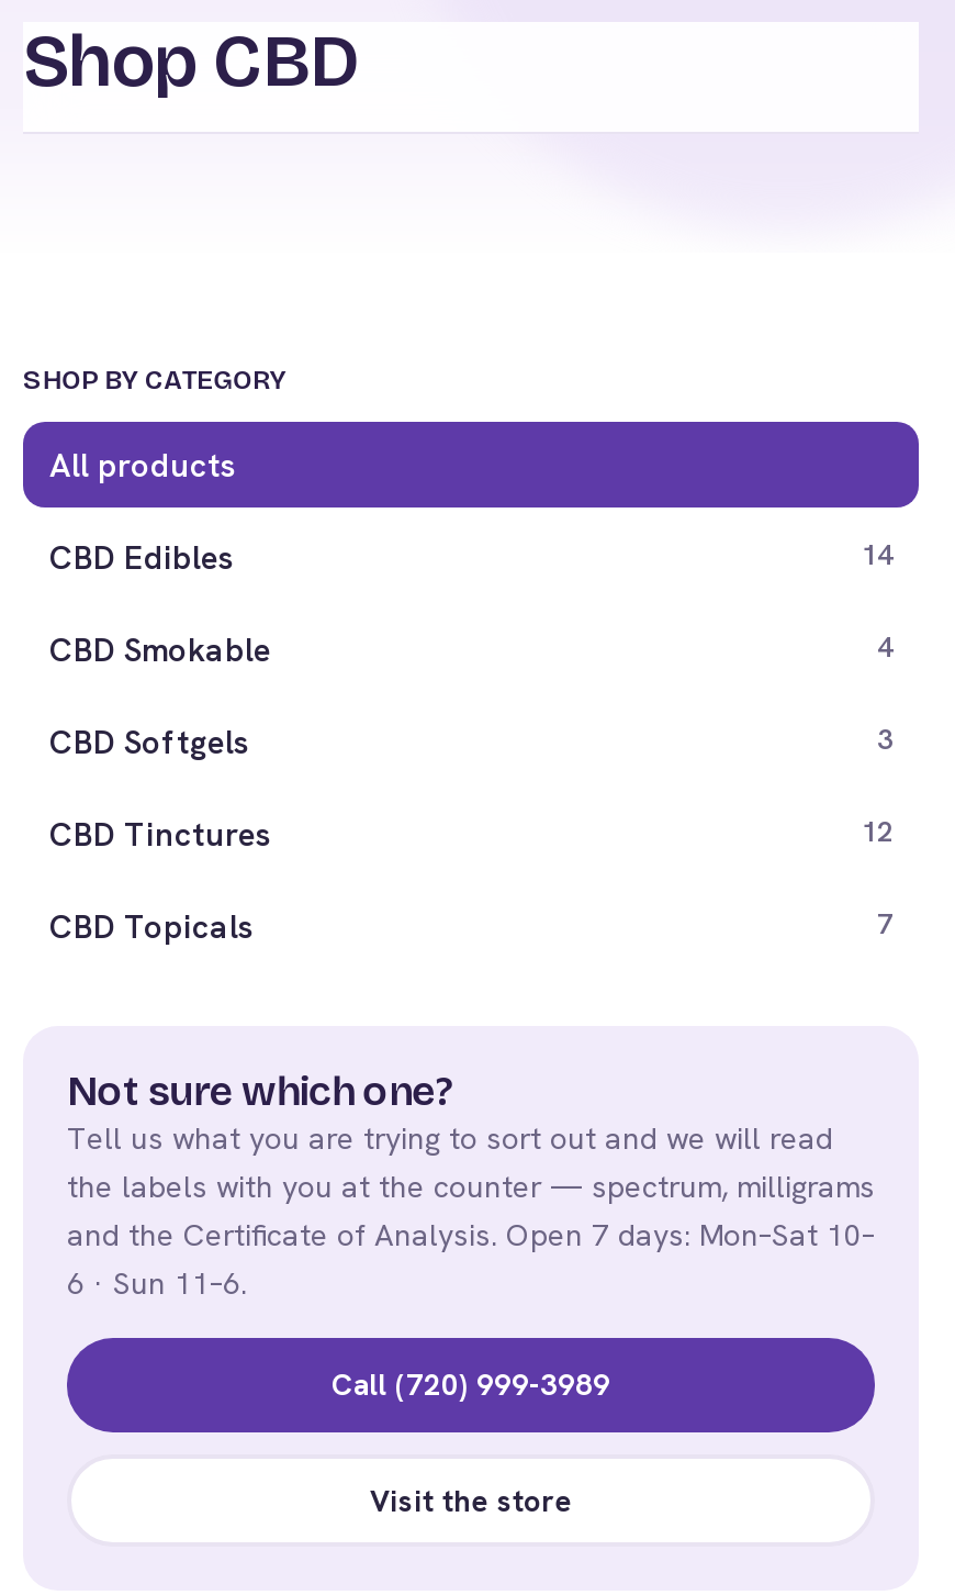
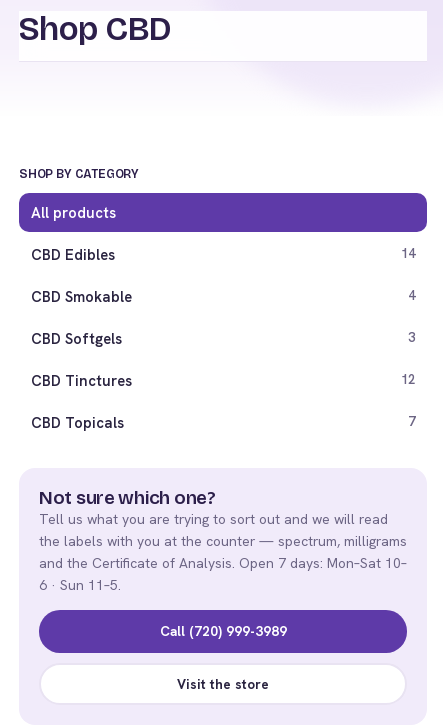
[67,1263,247,1302] 6 · Sun 11–6. -> [39,576,121,594] 6 · Sun 11–5.

